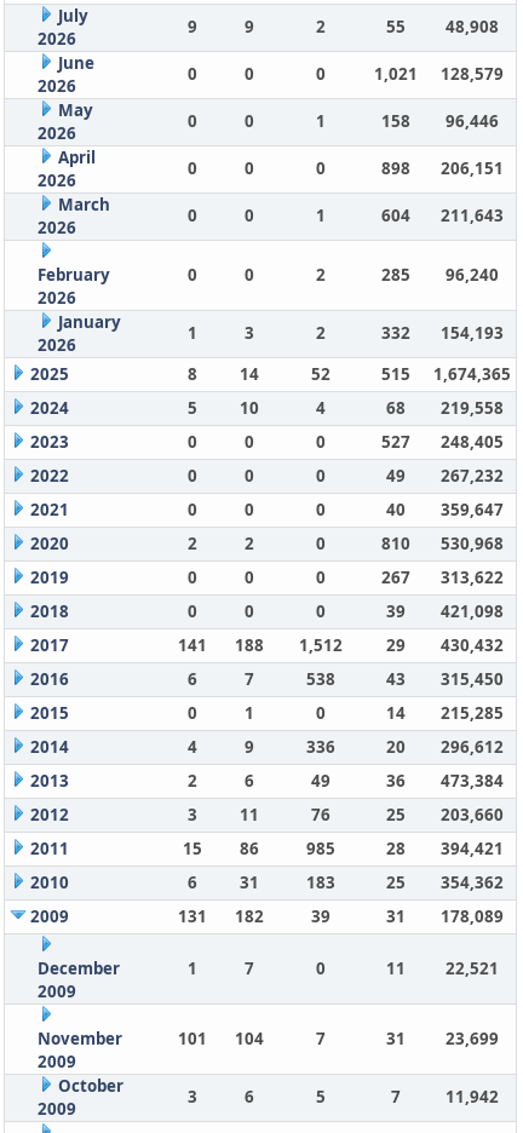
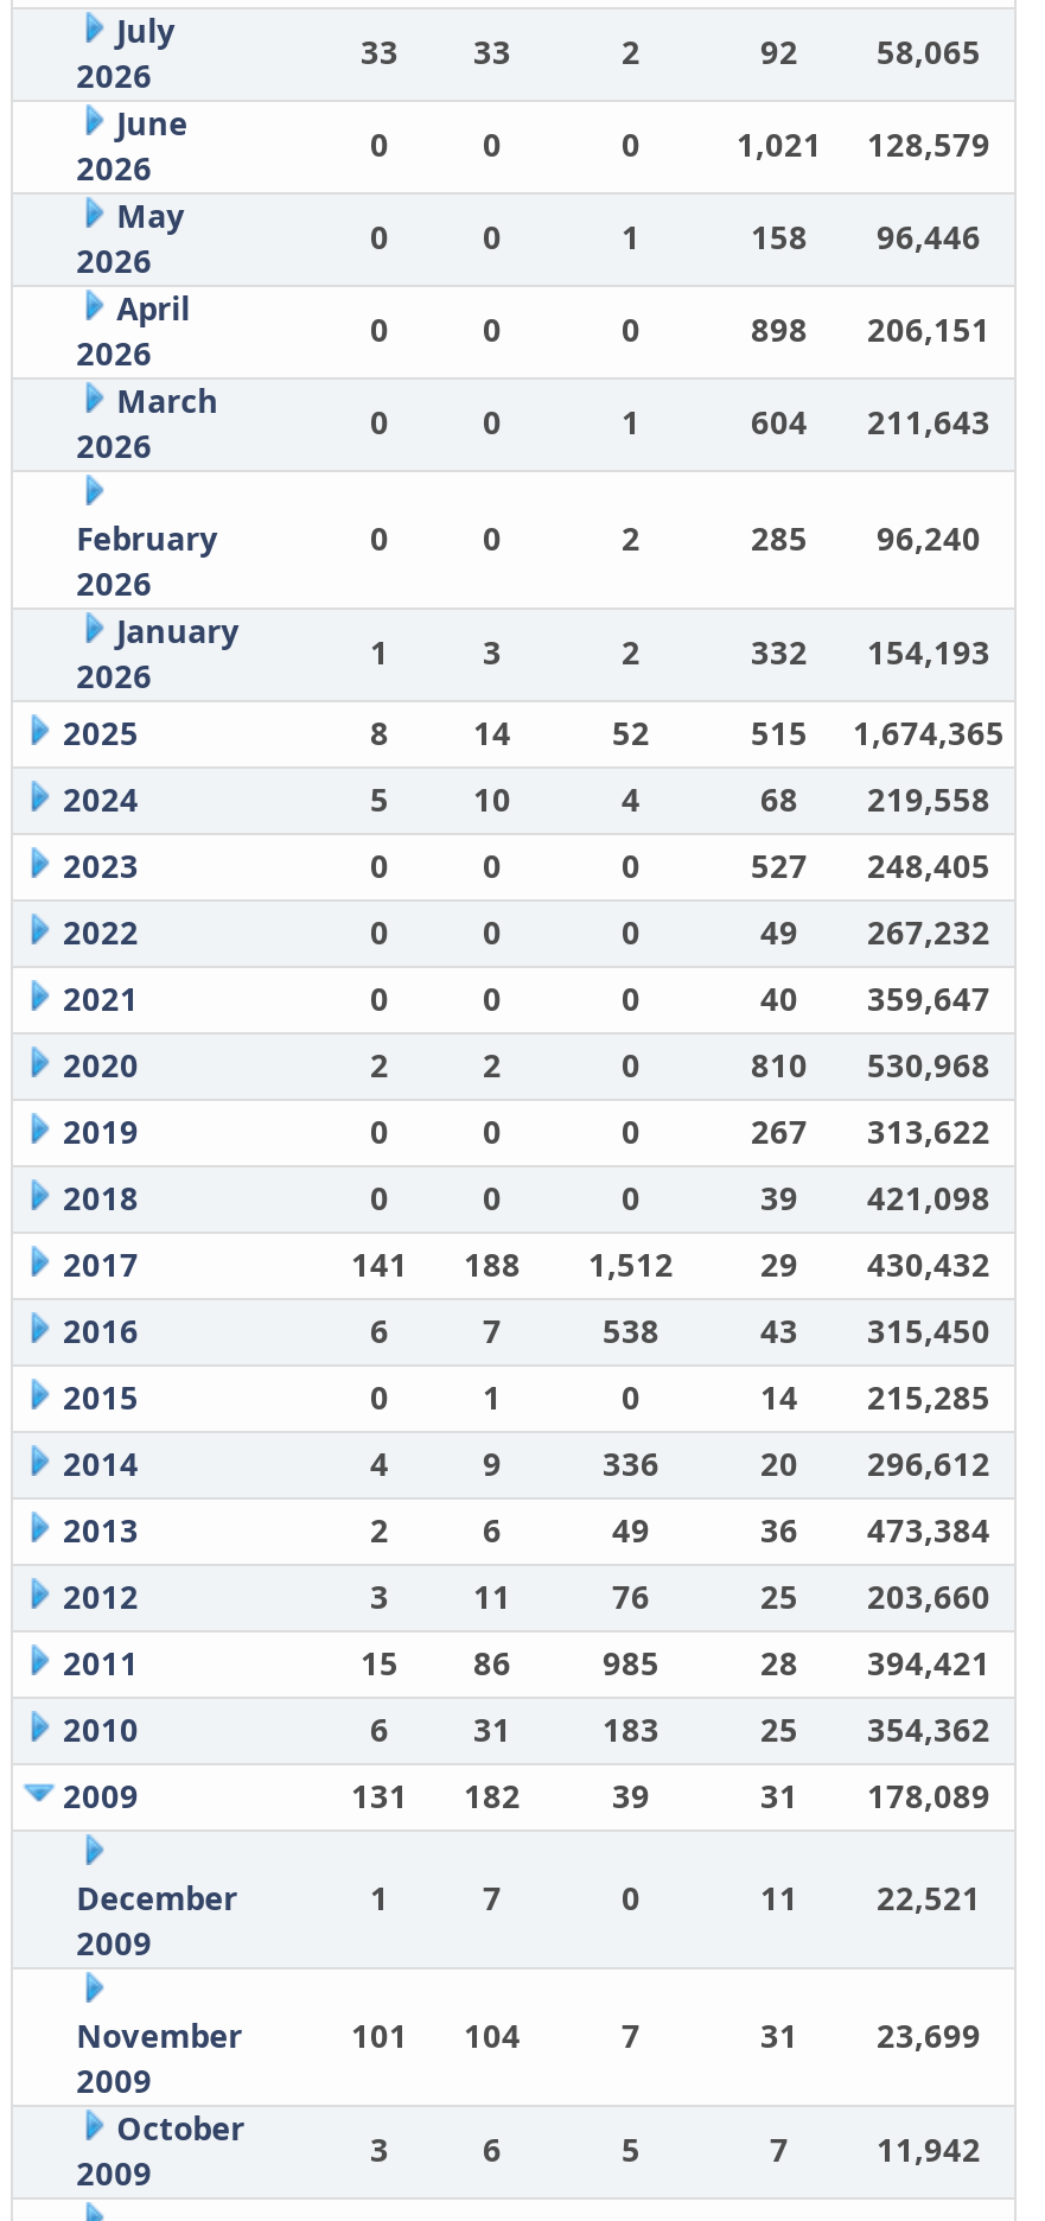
[187,16,197,38] 9 -> [361,31,399,74] 33
[245,16,254,38] 9 -> [473,31,511,74] 33
[386,16,406,38] 55 -> [760,31,798,74] 92
[446,16,499,38] 48,908 -> [877,31,981,74] 58,065

